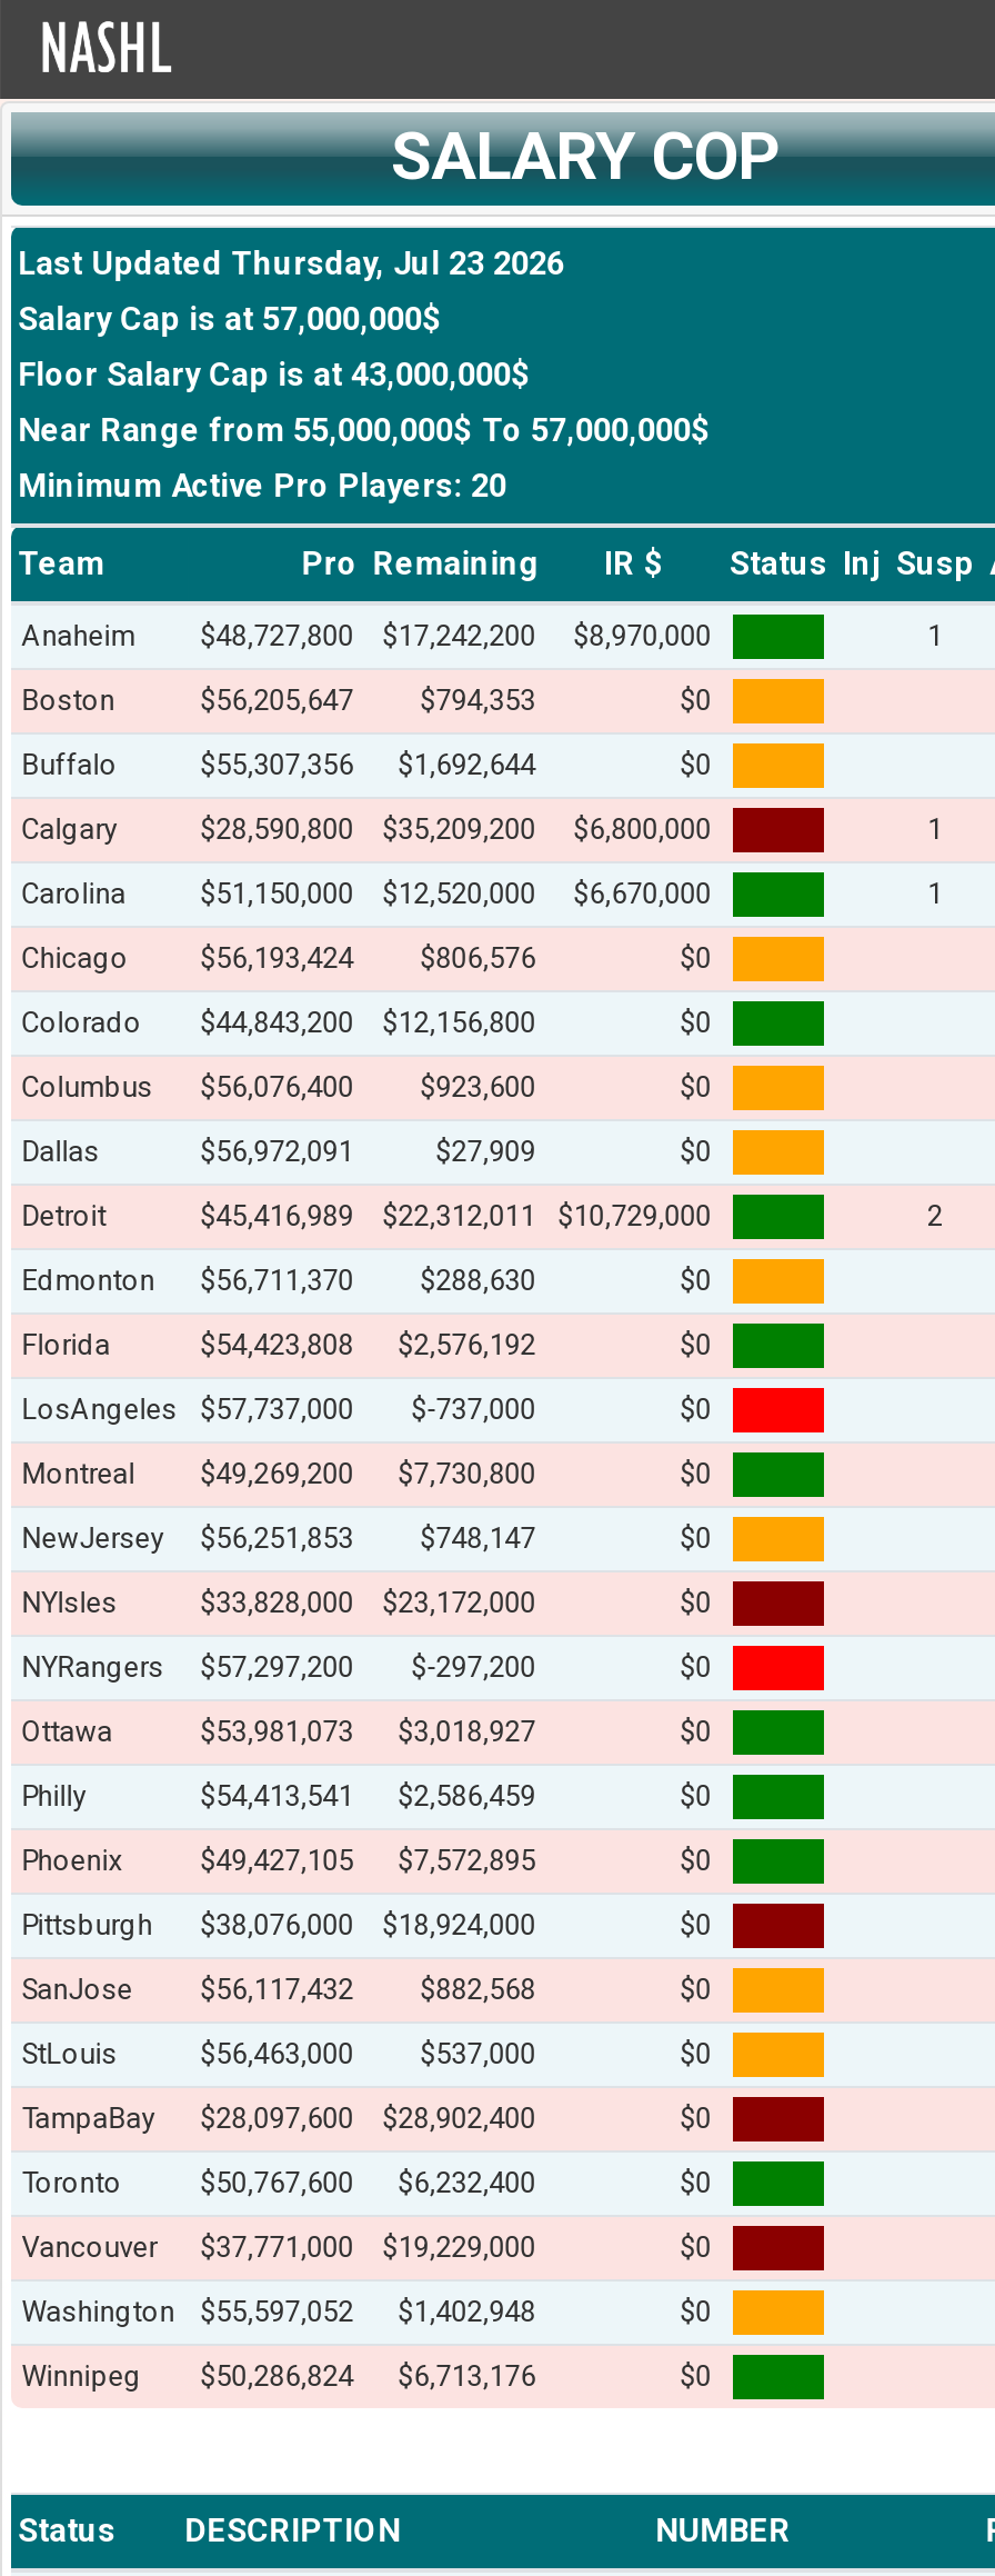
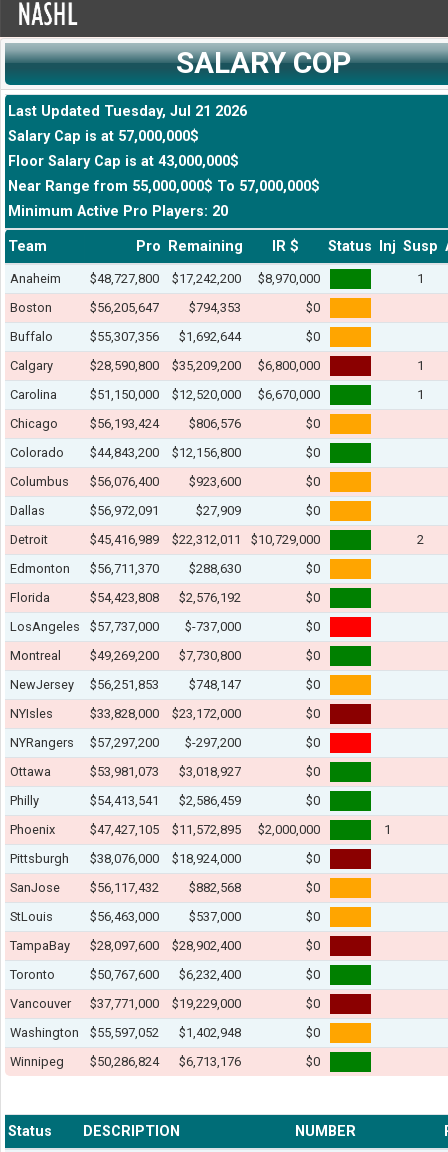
[18,246,565,283] Last Updated Thursday, Jul 23 2026 -> [8,103,247,120] Last Updated Tuesday, Jul 21 2026
[200,1844,711,1877] $49,427,105 | $7,572,895 | $0 -> [90,822,391,837] $47,427,105 | $11,572,895 | $2,000,000 | 1

